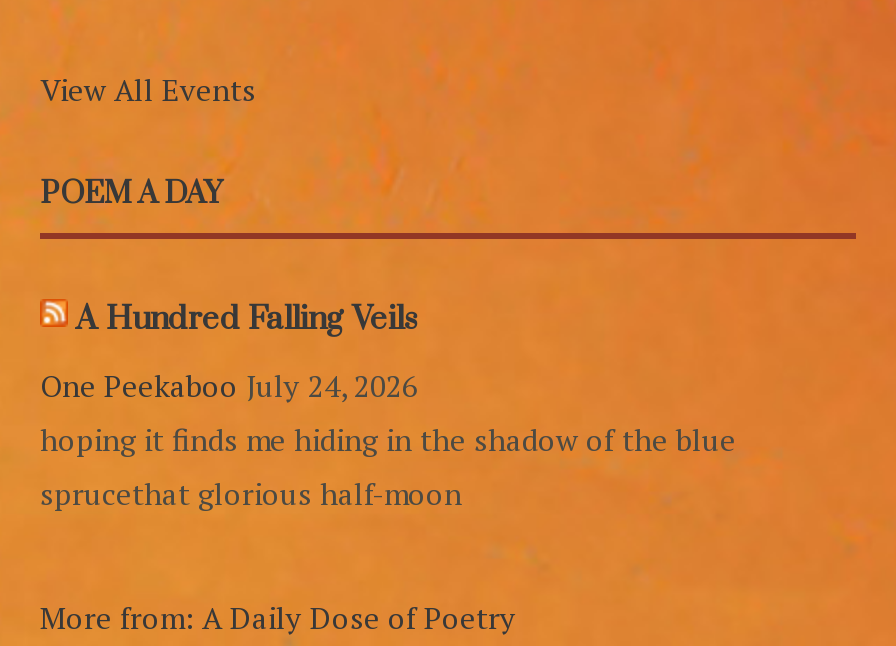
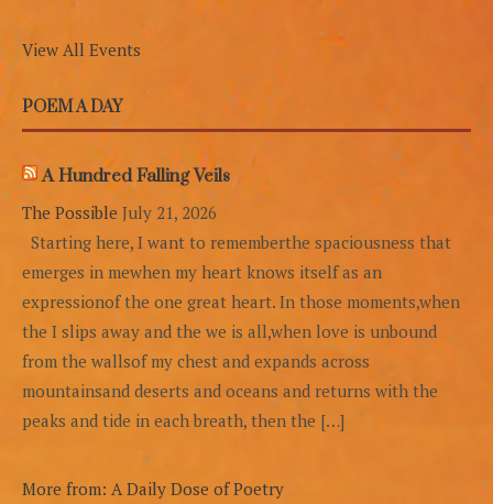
[40,365,736,513] One Peekaboo July 24, 2026 | hoping it finds me hiding in the shadow of the blue | sprucethat glorious half-moon -> [22,201,460,431] The Possible July 21, 2026 | Starting here, I want to rememberthe spaciousness that | emerges in mewhen my heart knows itself as an | expressionof the one great heart. In those moments,when | the I slips away and the we is all,when love is unbound | from the wallsof my chest and expands across | mountainsand deserts and oceans and returns with the | peaks and tide in each breath, then the […]

